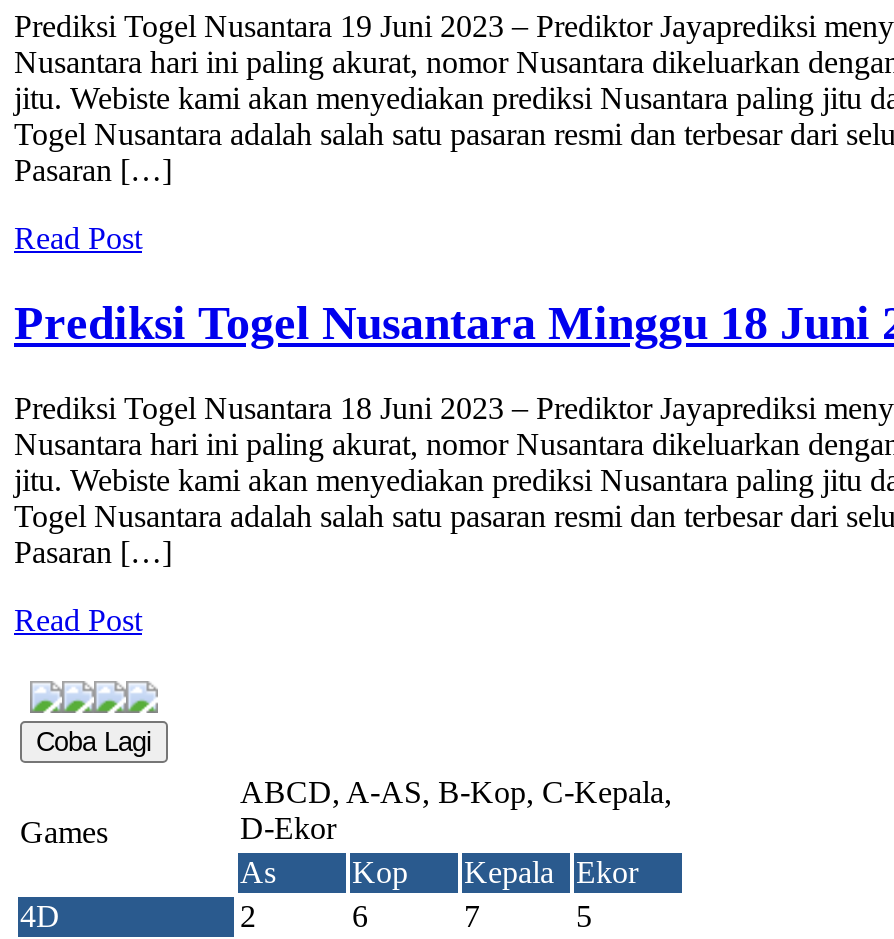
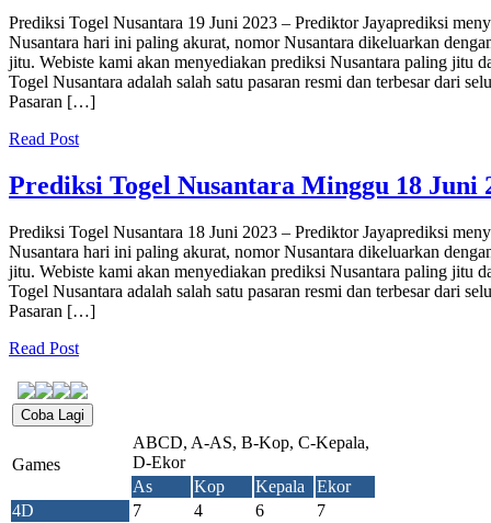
[240,898,256,932] 2 -> [133,501,203,519] 7 | 4
[576,898,592,932] 5 -> none

